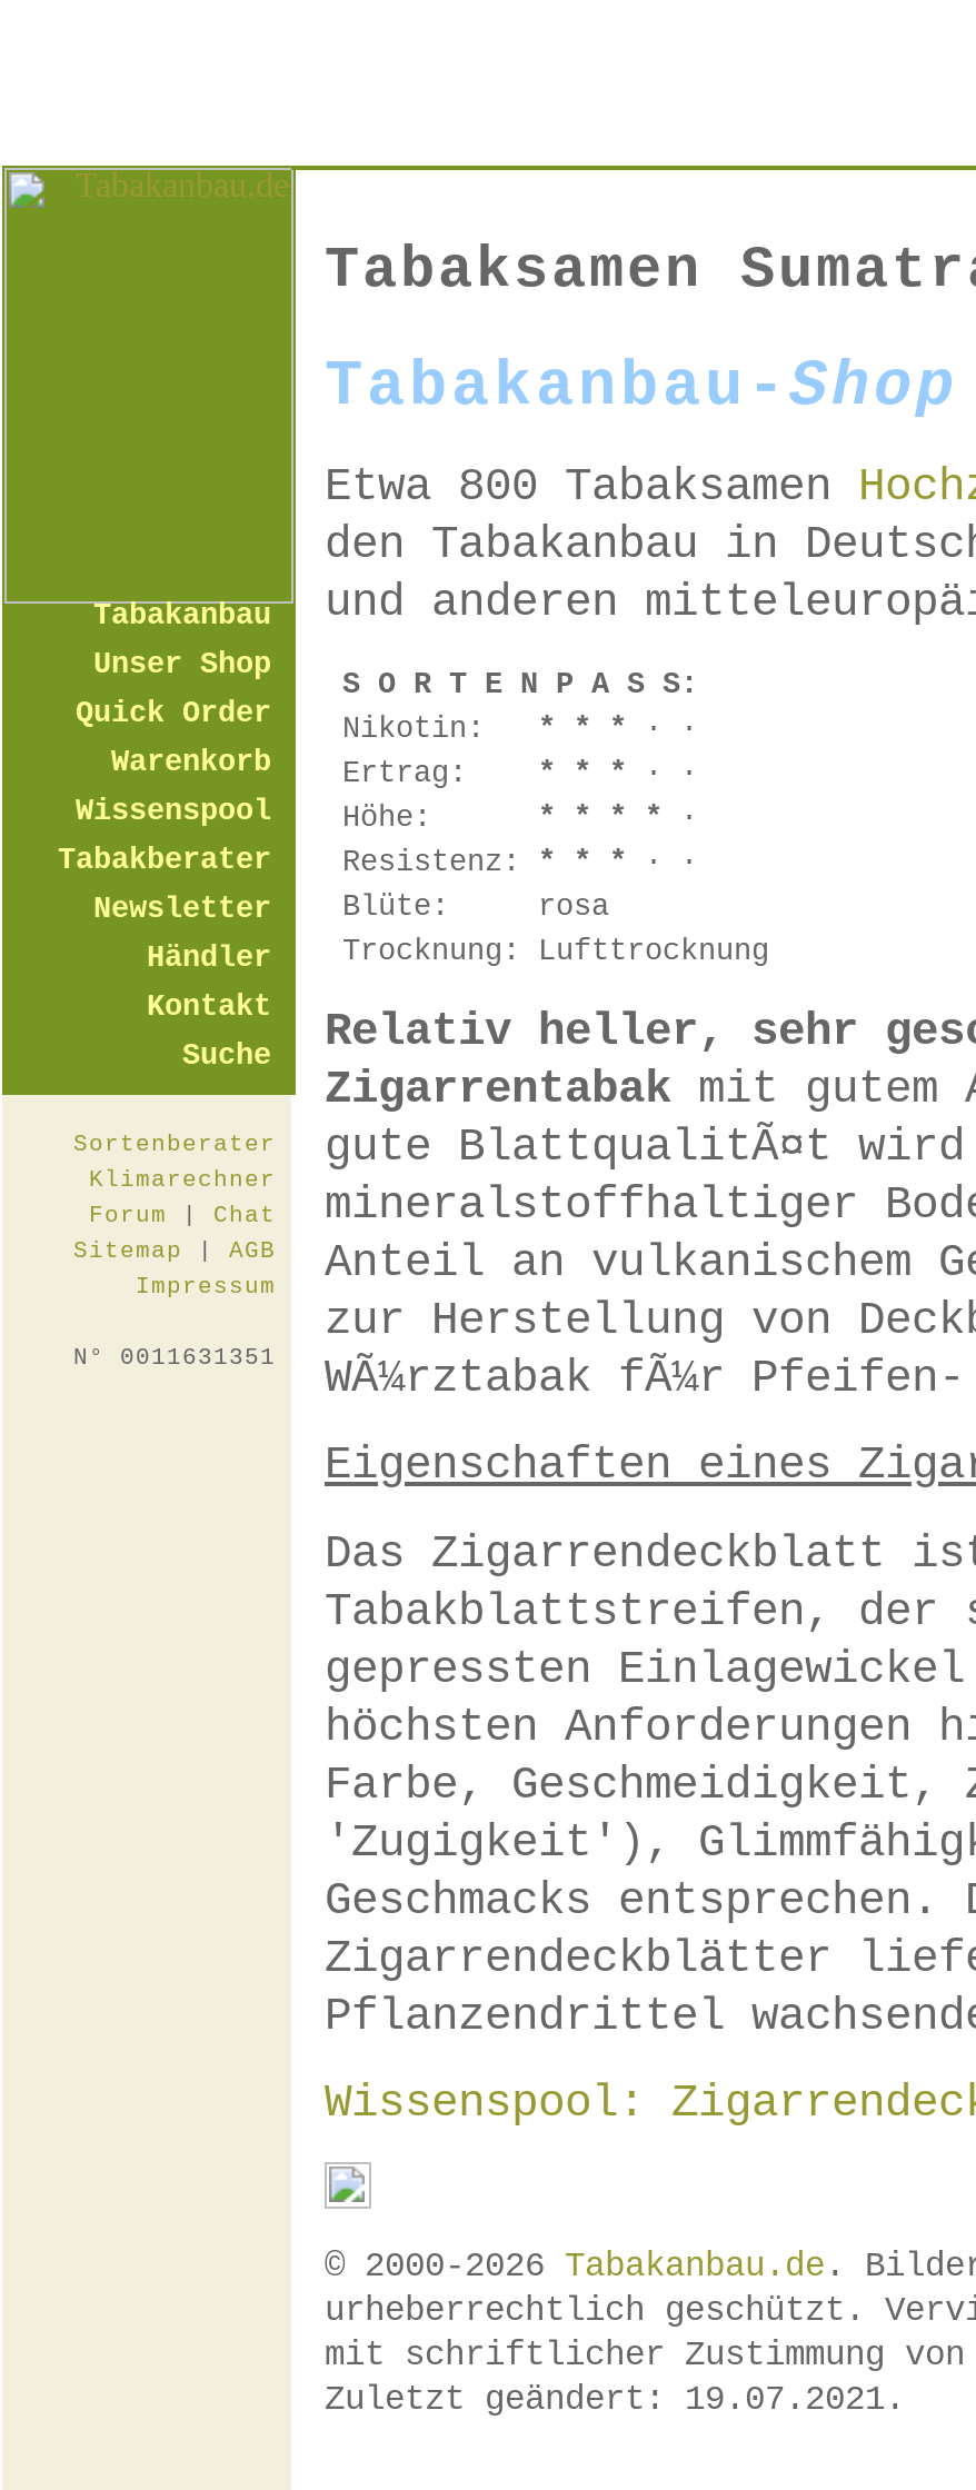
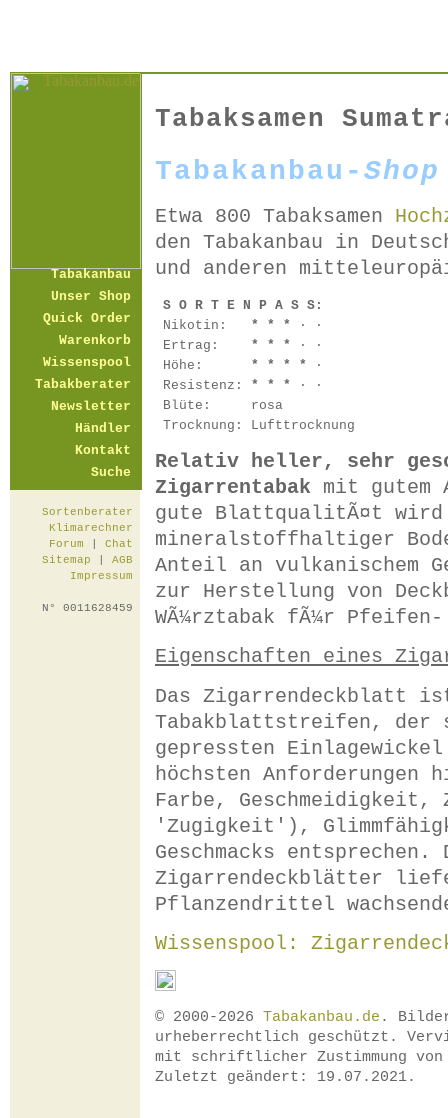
[73,1345,291,1372] N° 0011631351 -> [42,602,140,614] N° 0011628459

